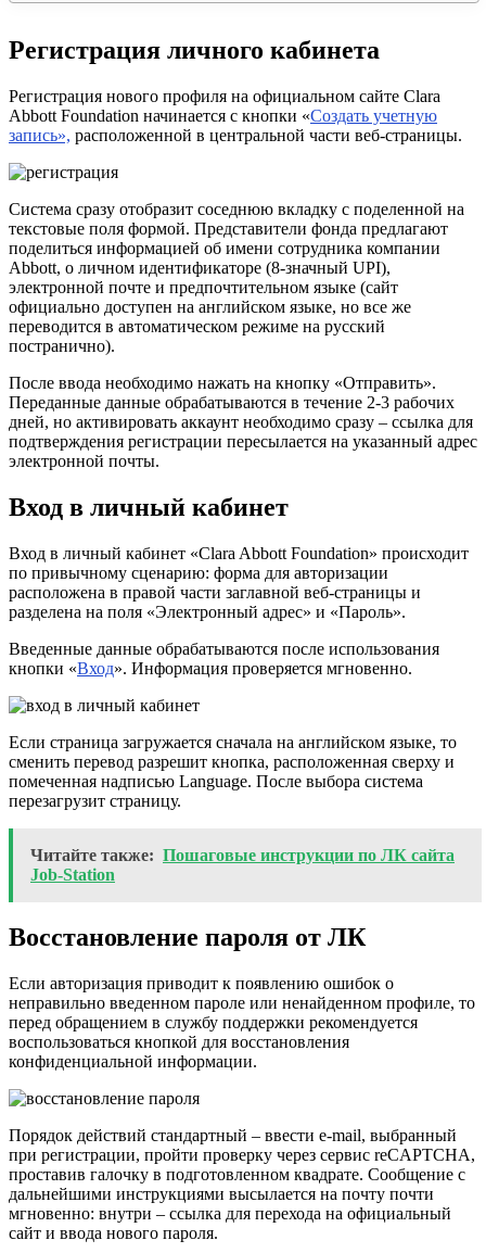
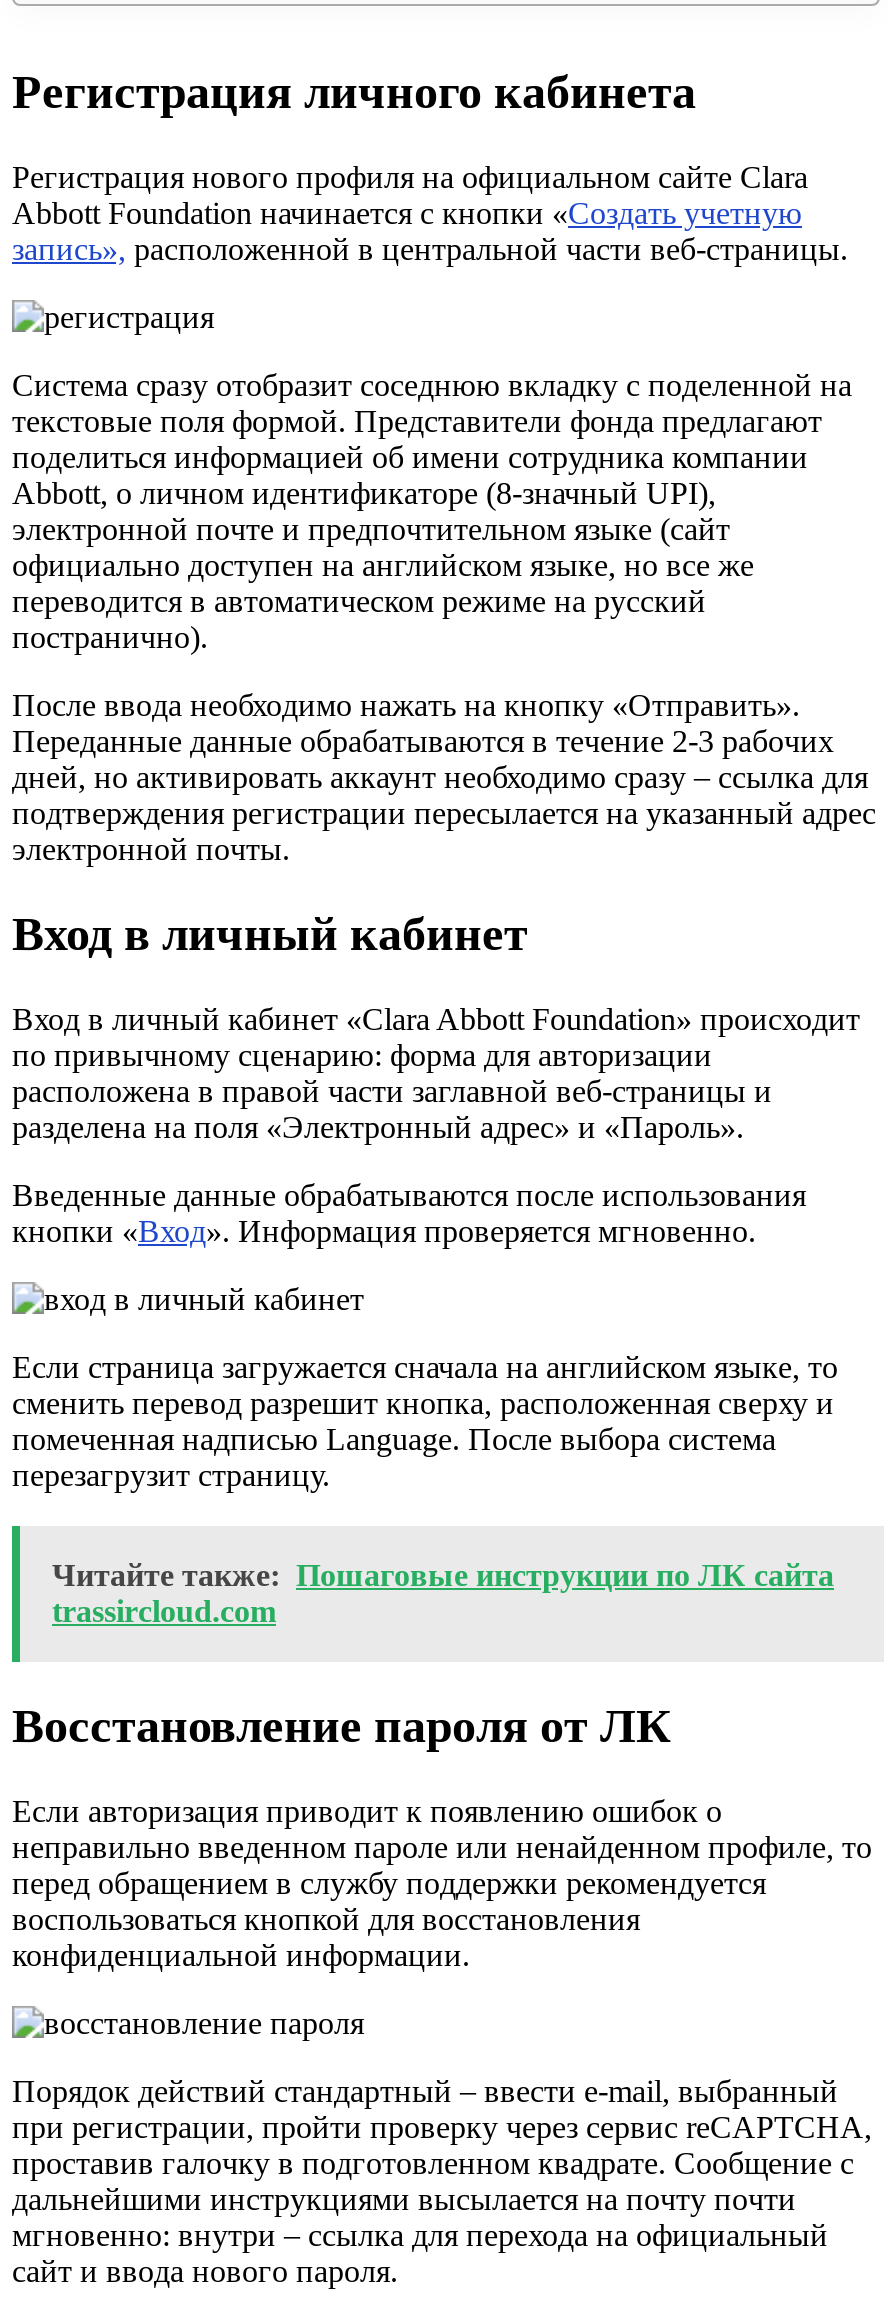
[30,865,115,883] Job-Station -> [52,1593,276,1627] trassircloud.com

